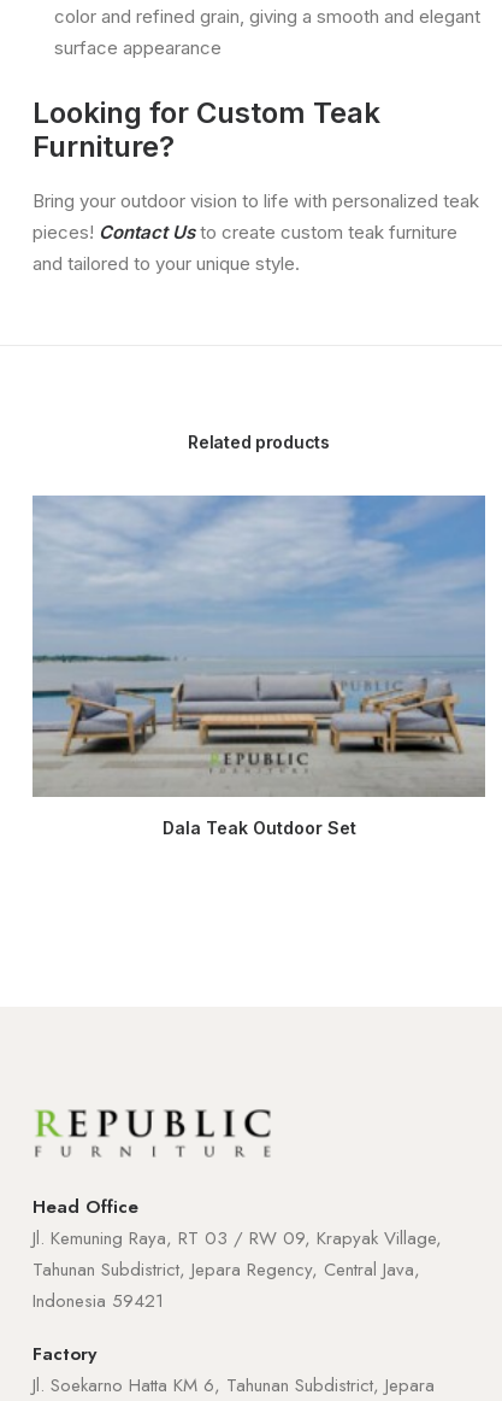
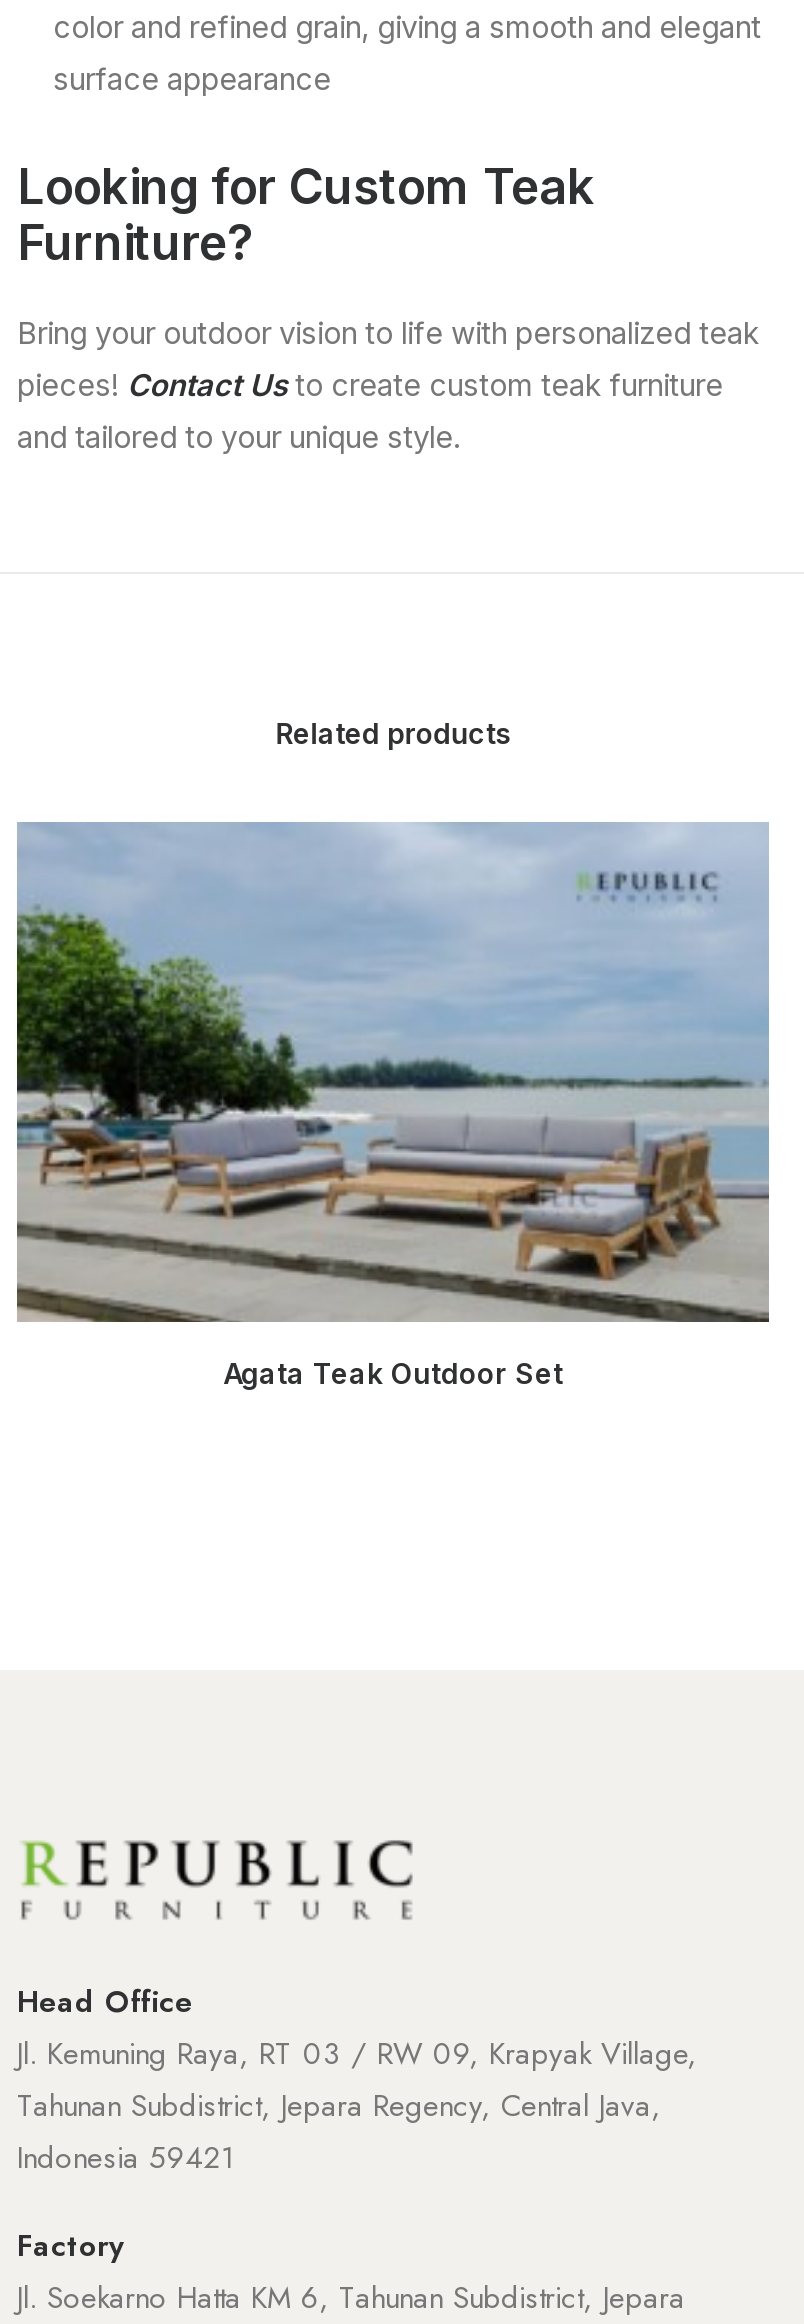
[31,496,485,838] [image] | Dala Teak Outdoor Set -> [15,824,769,1390] [image] | Agata Teak Outdoor Set

